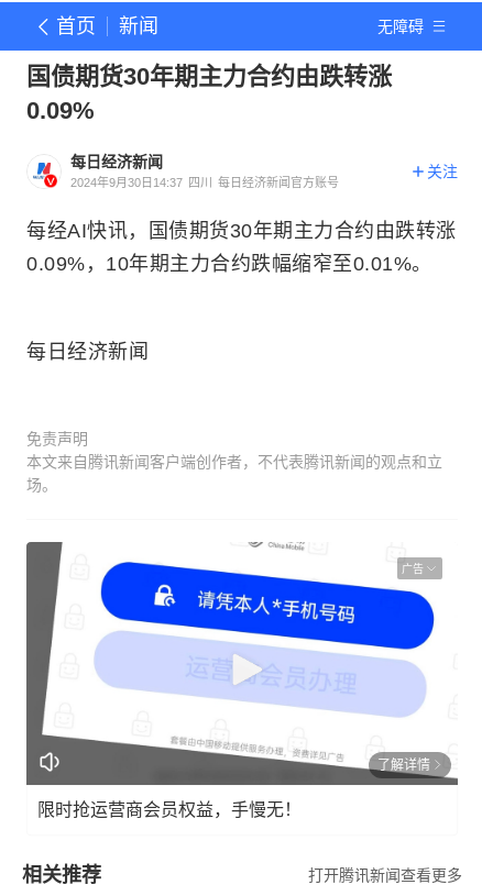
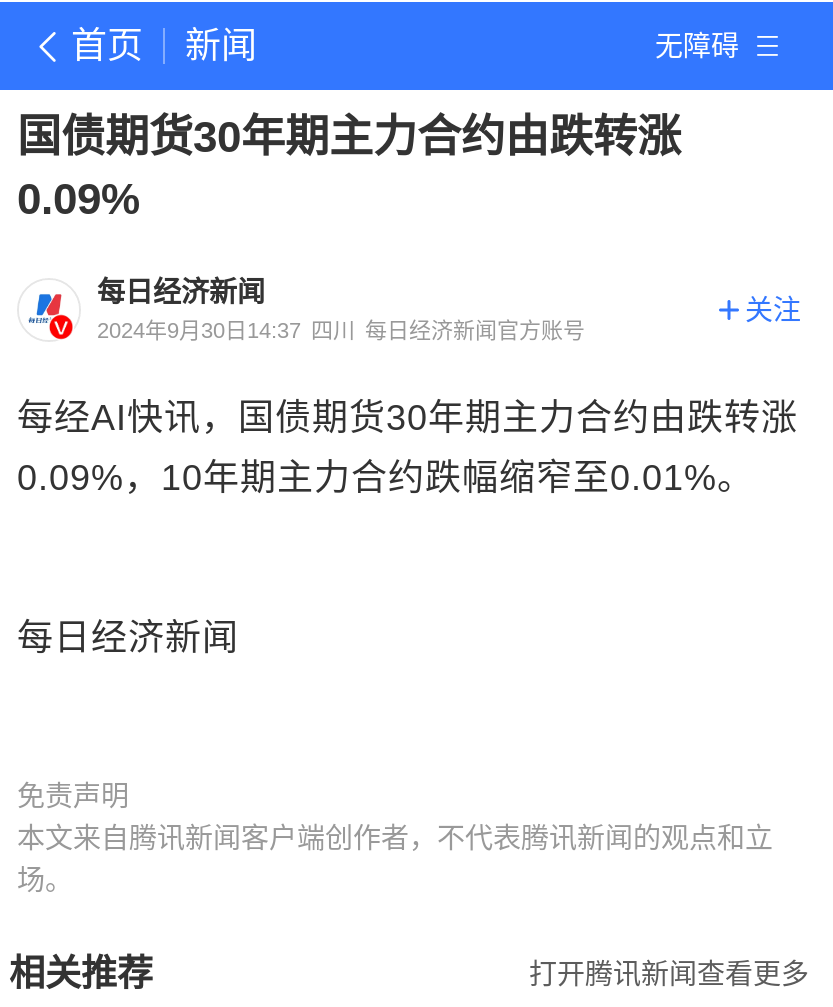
[25,541,459,786] [image] | 广告 -> none
[37,757,430,818] 了解详情 | 限时抢运营商会员权益，手慢无！ -> none

